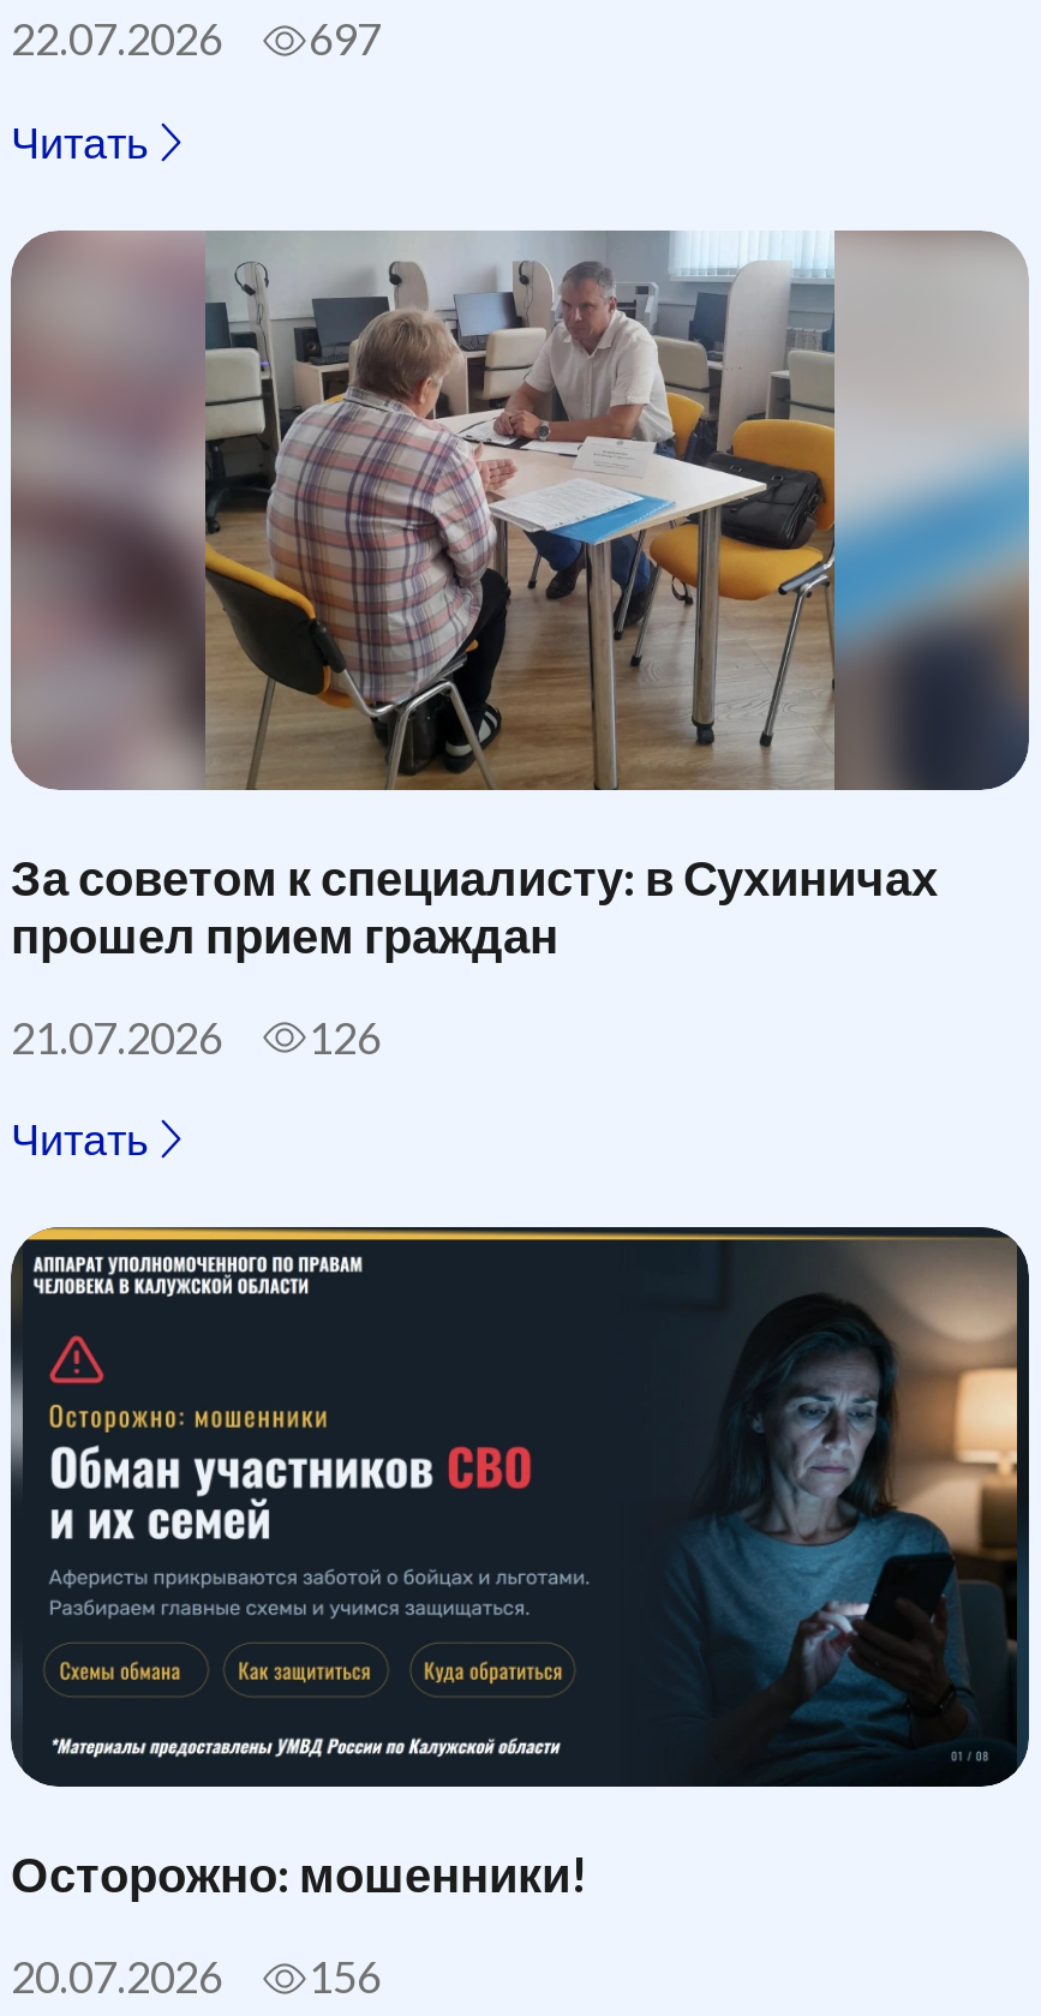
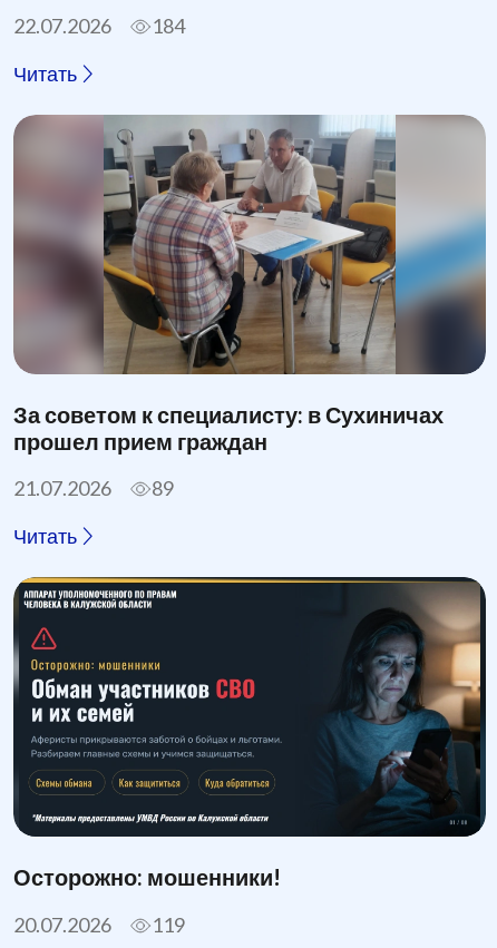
[11,13,381,66] 22.07.2026 697 -> [13,13,185,38] 22.07.2026 184
[11,1011,381,1064] 21.07.2026 126 -> [13,476,174,501] 21.07.2026 89
[11,1951,381,2004] 20.07.2026 156 -> [13,912,185,937] 20.07.2026 119

